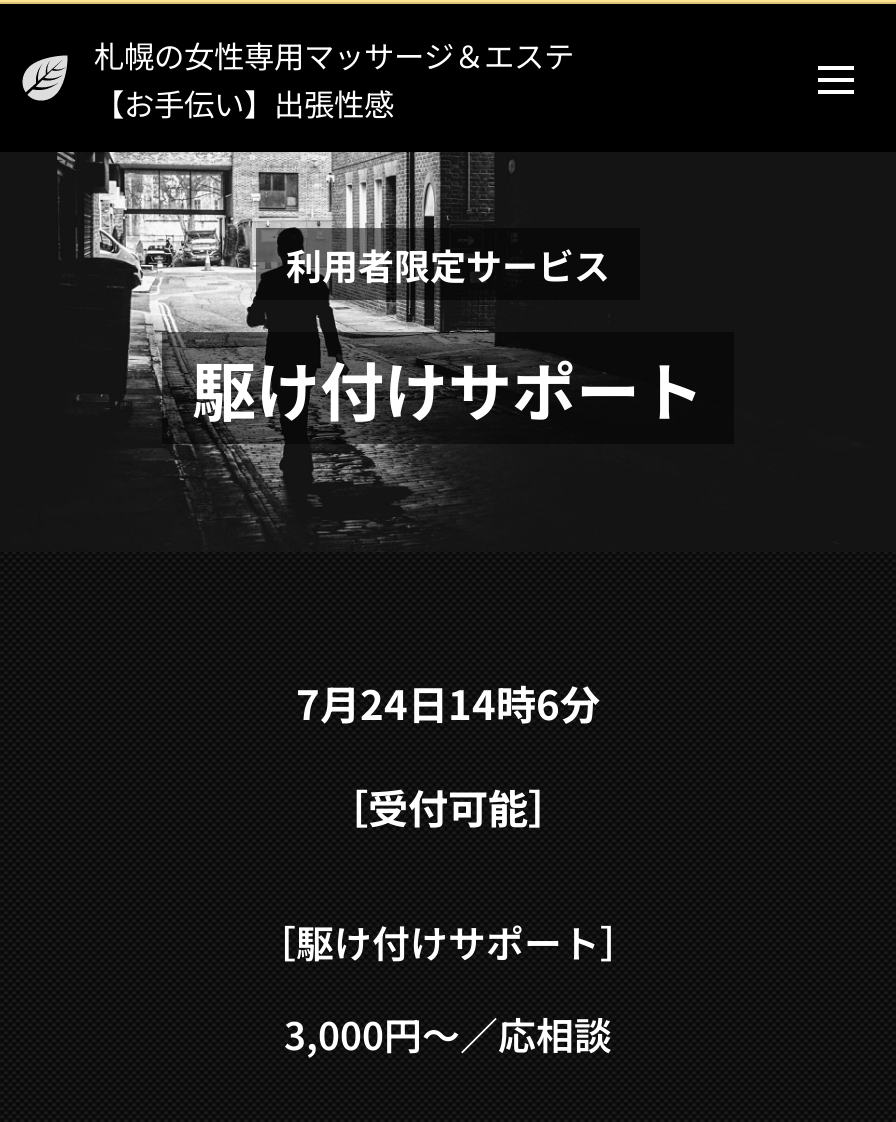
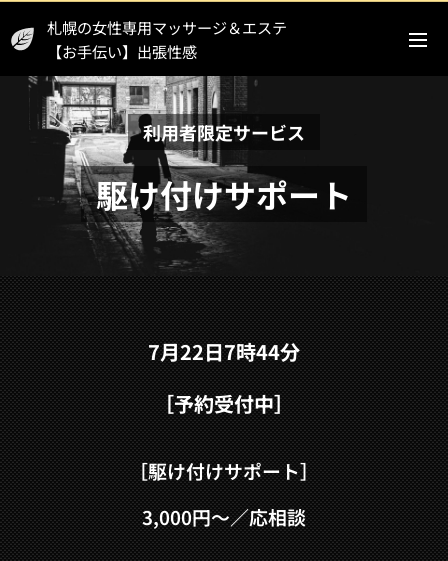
[296,674,600,732] 7月24日14時6分 -> [148,337,300,366] 7月22日7時44分
[328,778,568,836] ［受付可能］ -> [154,389,294,418] ［予約受付中］

